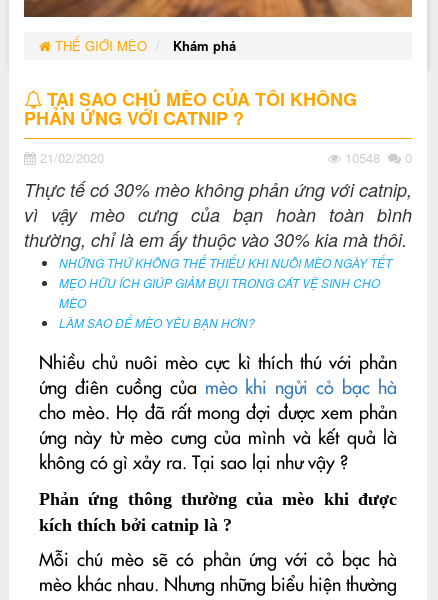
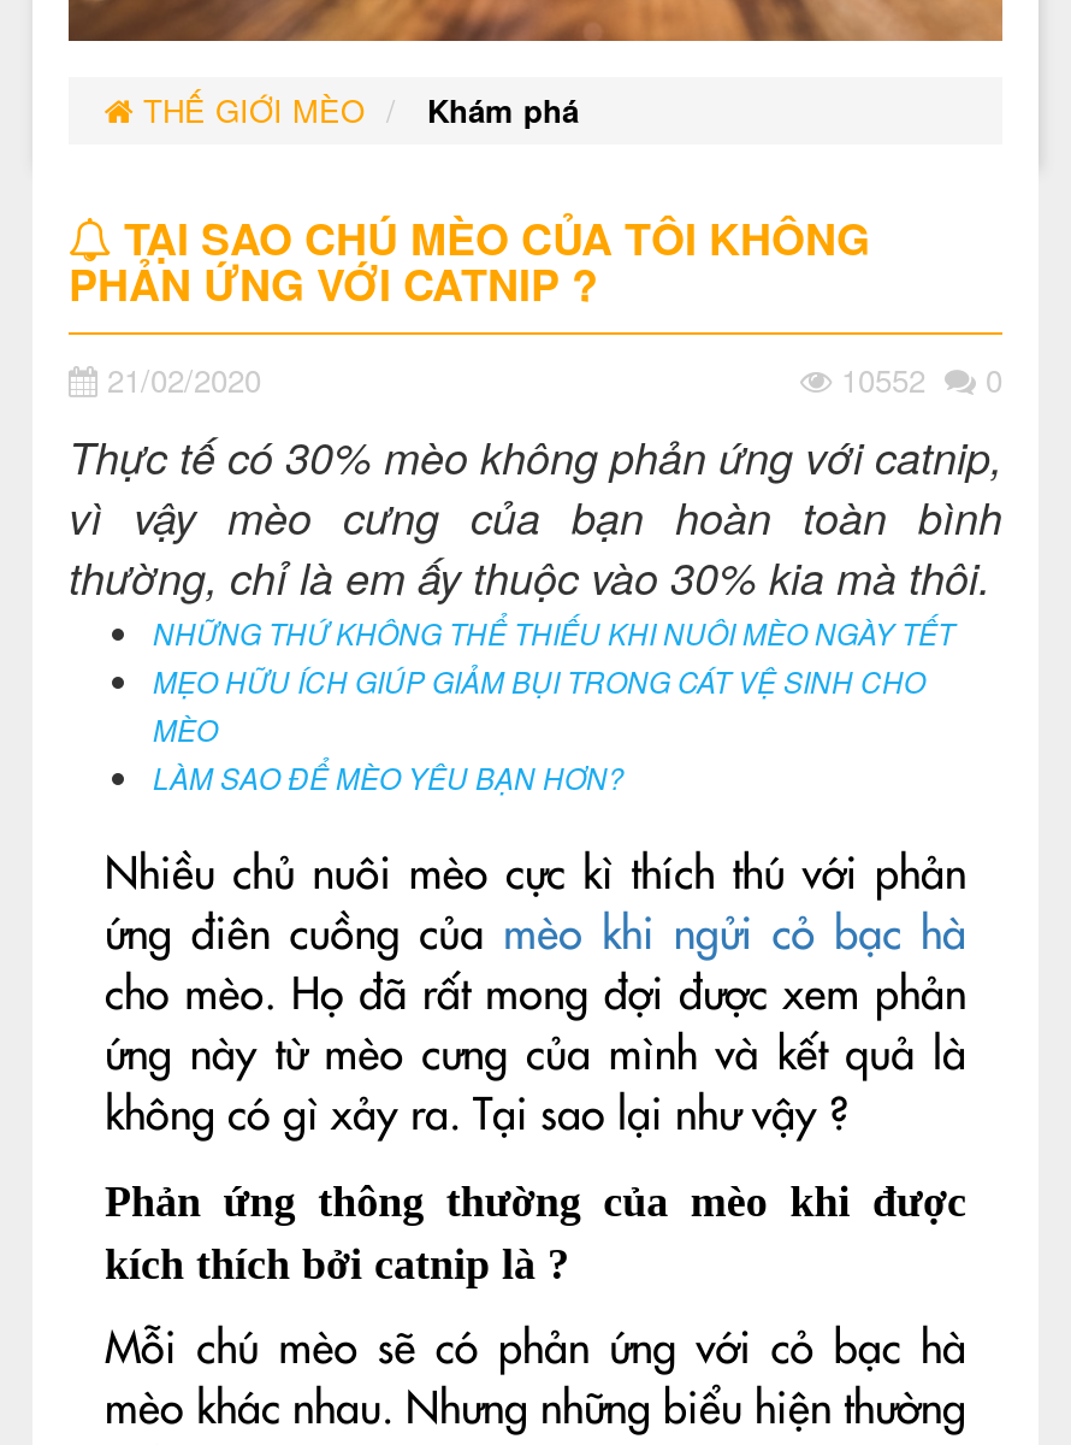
[341,148,412,167] 10548 0 -> [832,357,1002,403] 10552 0

